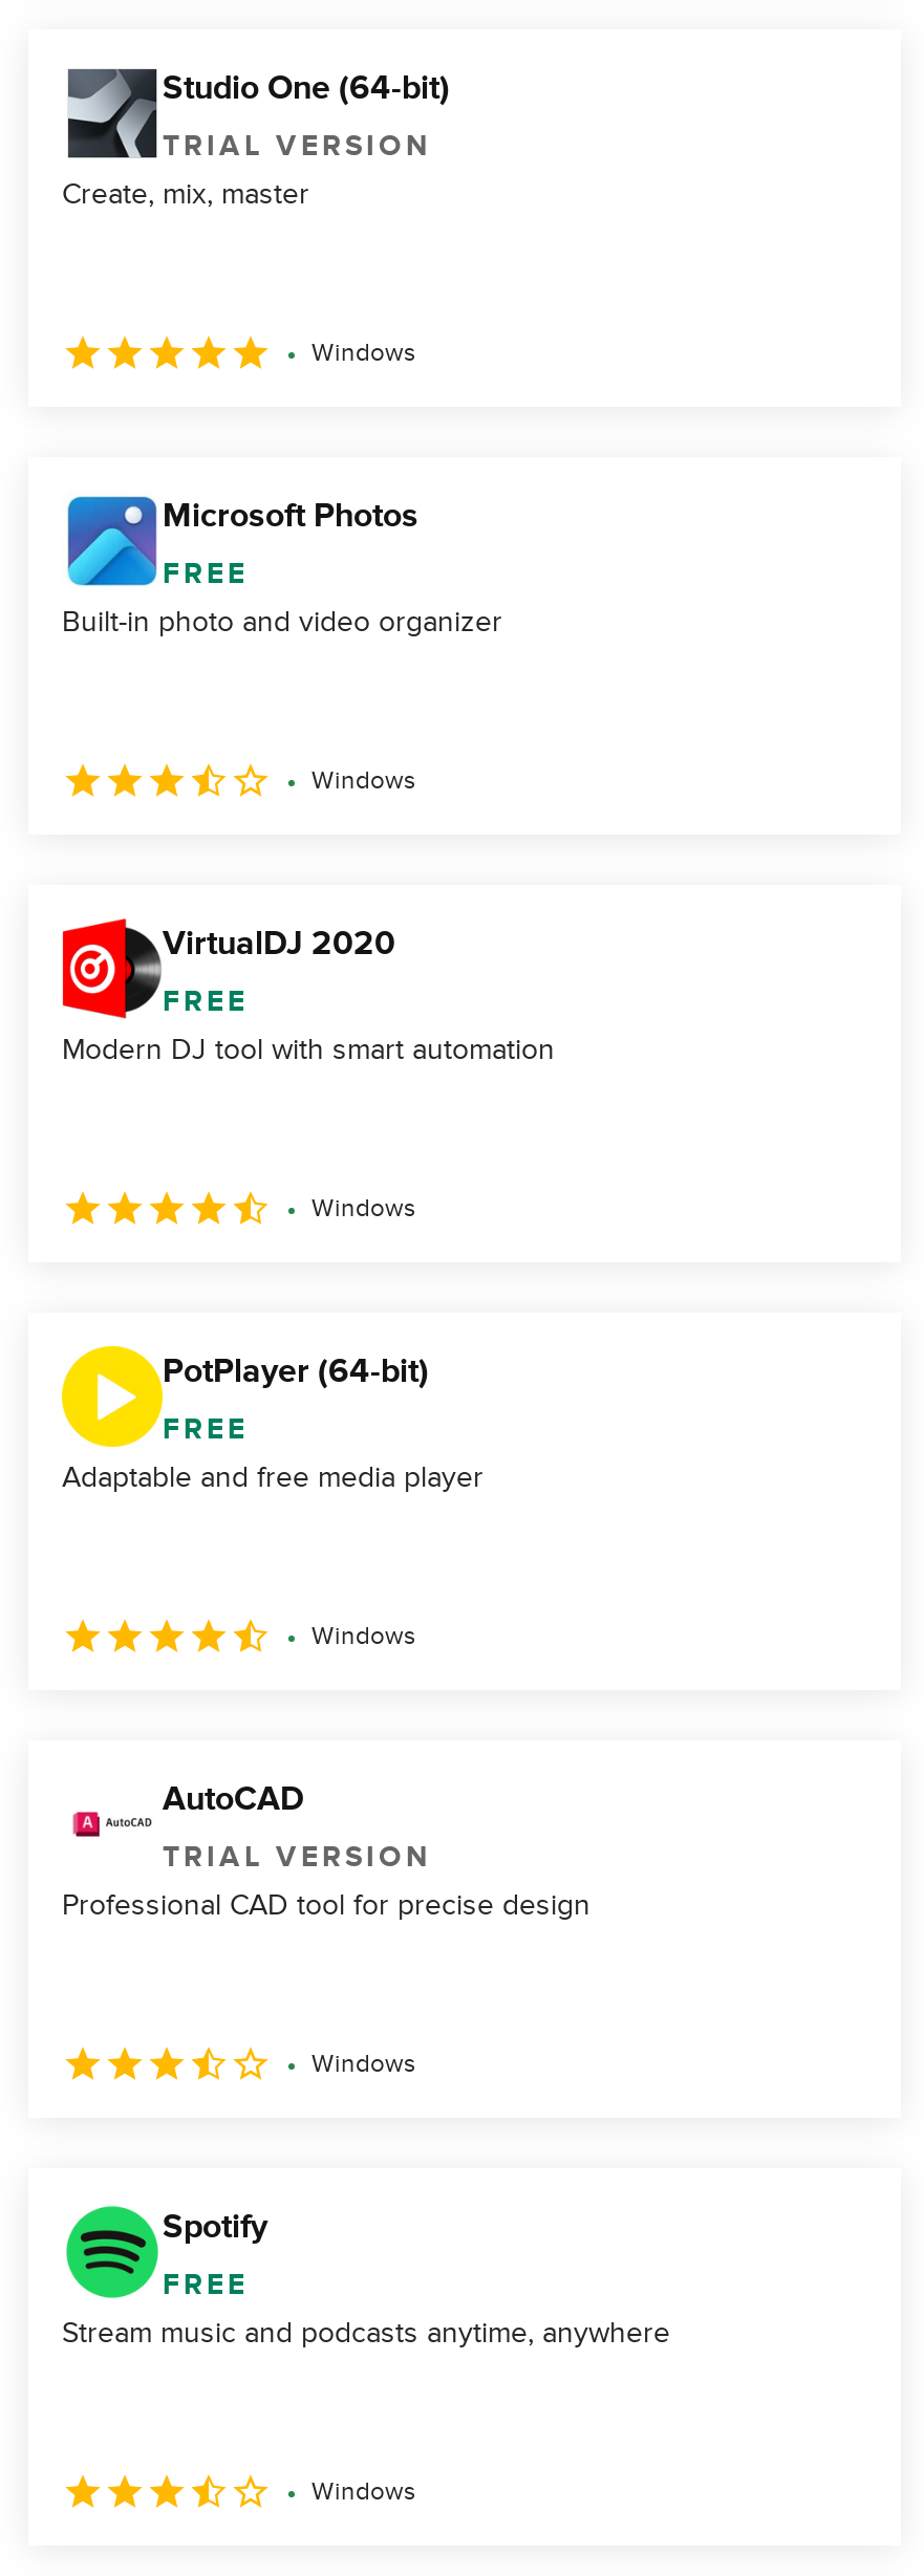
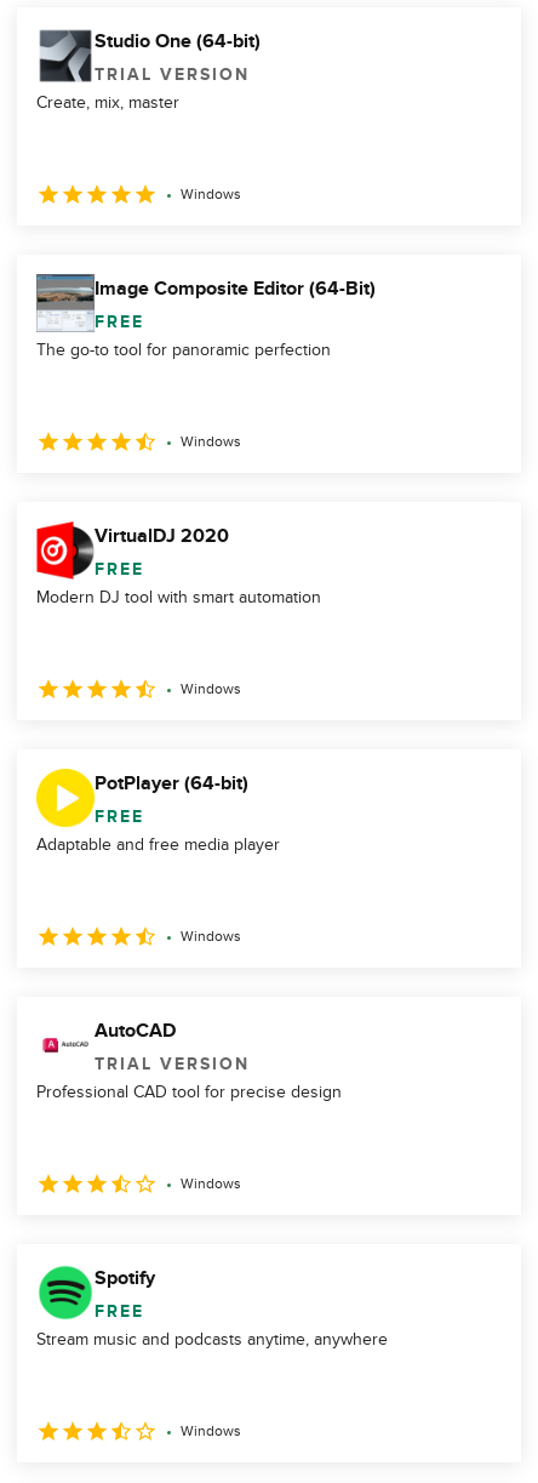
[62,491,418,589] [image] | Microsoft Photos -> [35,273,376,331] [image] | Image Composite Editor (64-Bit)
[62,604,502,640] Built-in photo and video organizer -> [36,340,331,360] The go-to tool for panoramic perfection

